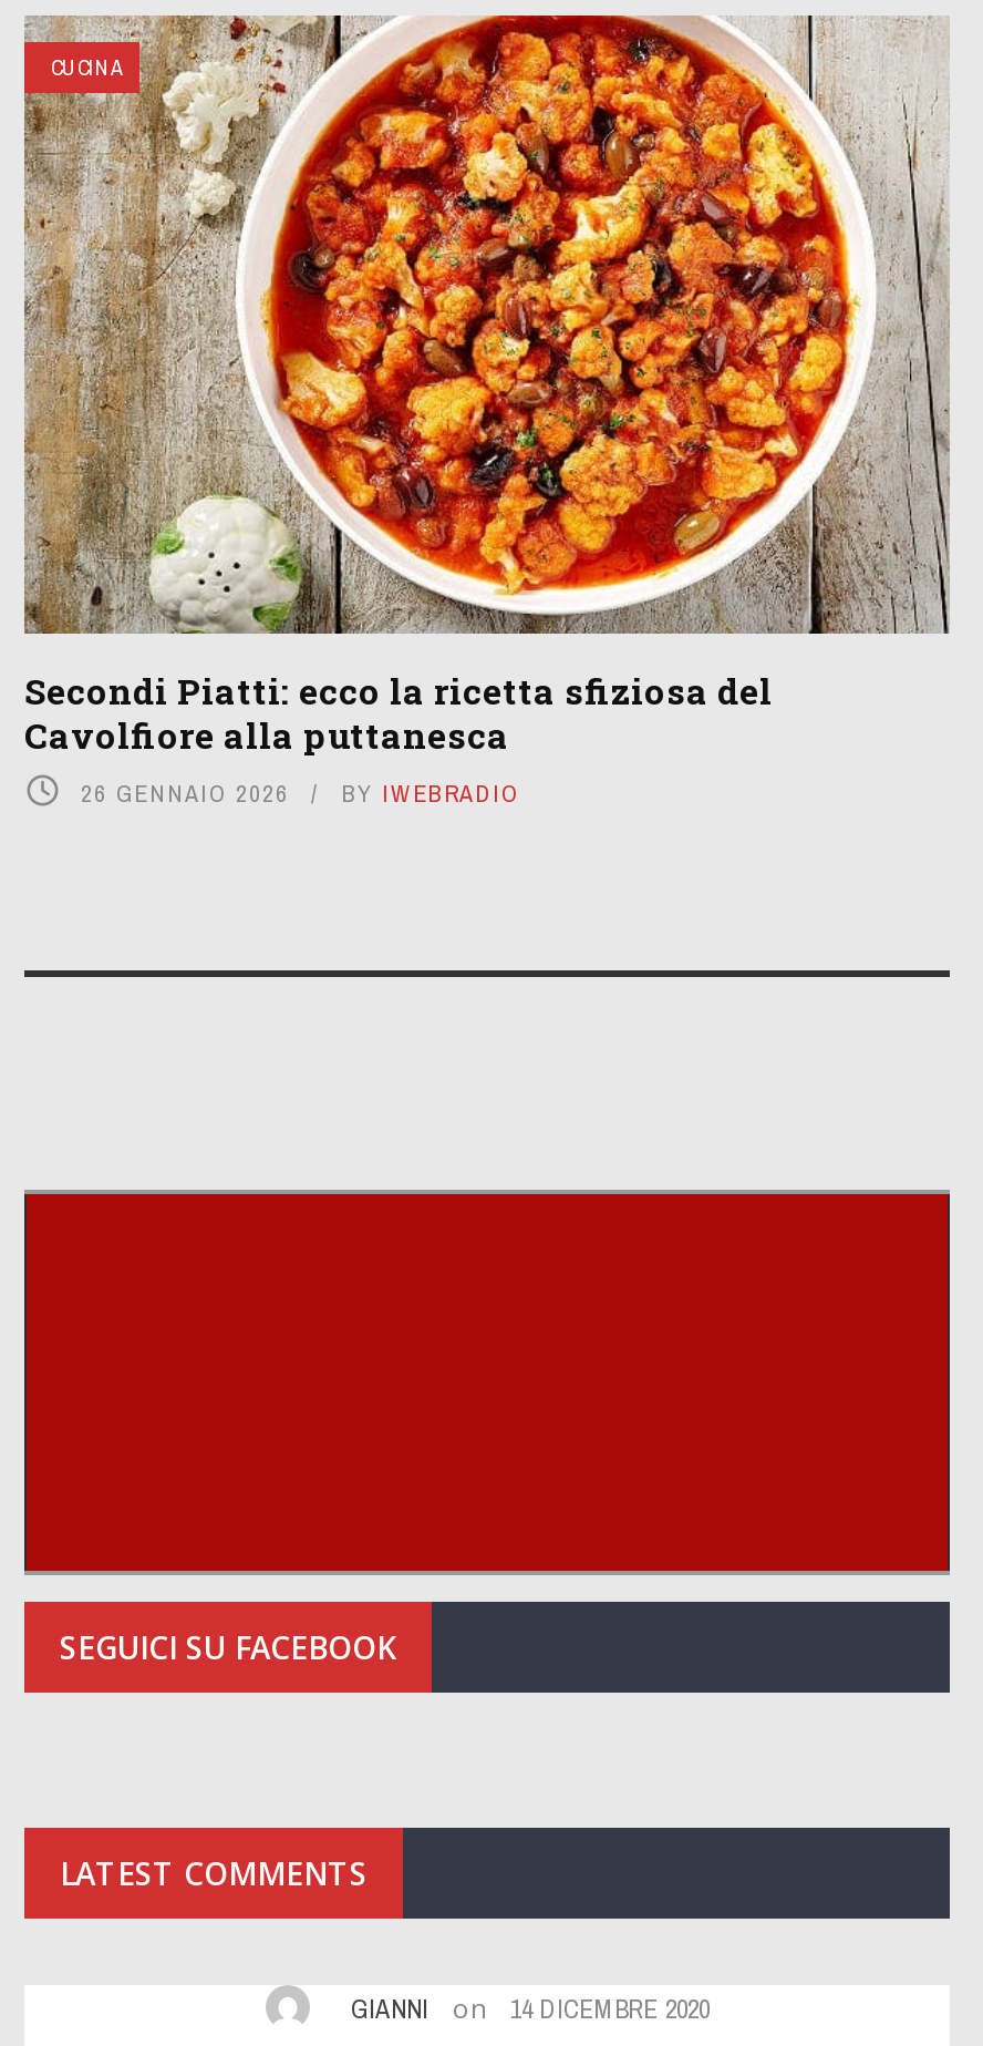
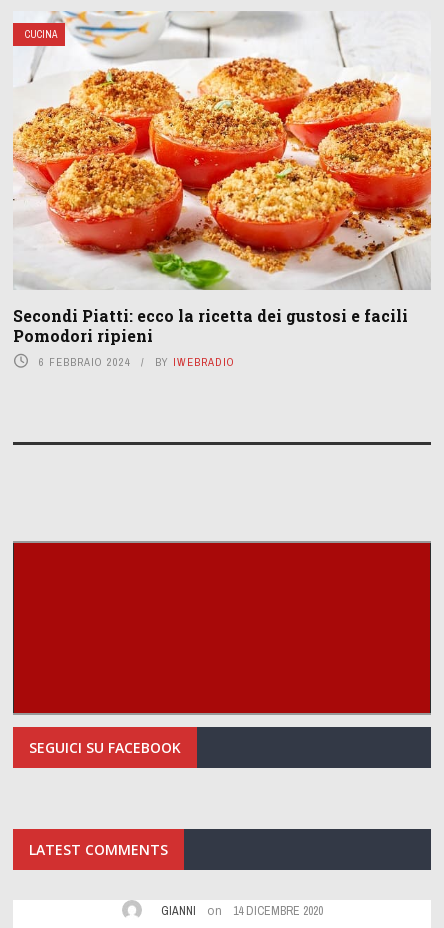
[22,13,950,809] [image] | Secondi Piatti: ecco la ricetta sfiziosa del | Cavolfiore alla puttanesca | 26 GENNAIO 2026 -> [12,11,432,369] [image] | Secondi Piatti: ecco la ricetta dei gustosi e facili | Pomodori ripieni | 6 FEBBRAIO 2024

